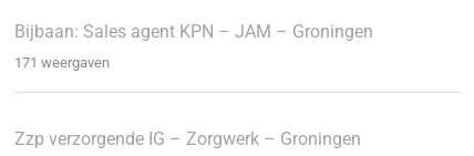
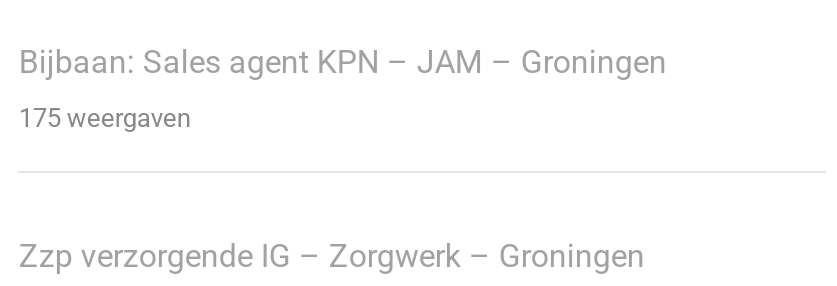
[15,54,110,71] 171 weergaven -> [19,103,191,133] 175 weergaven

